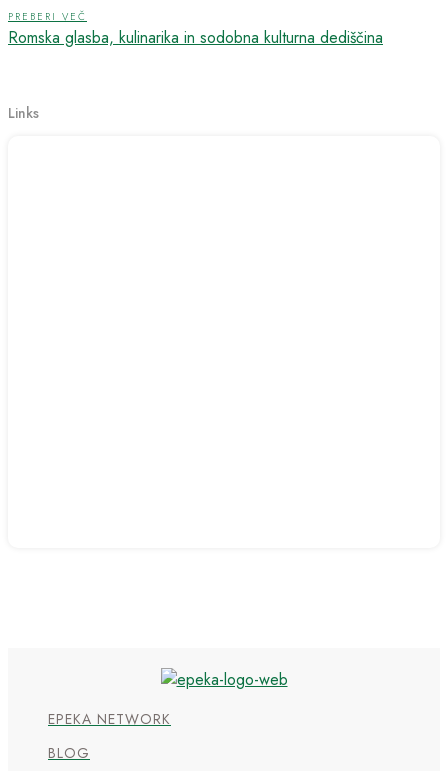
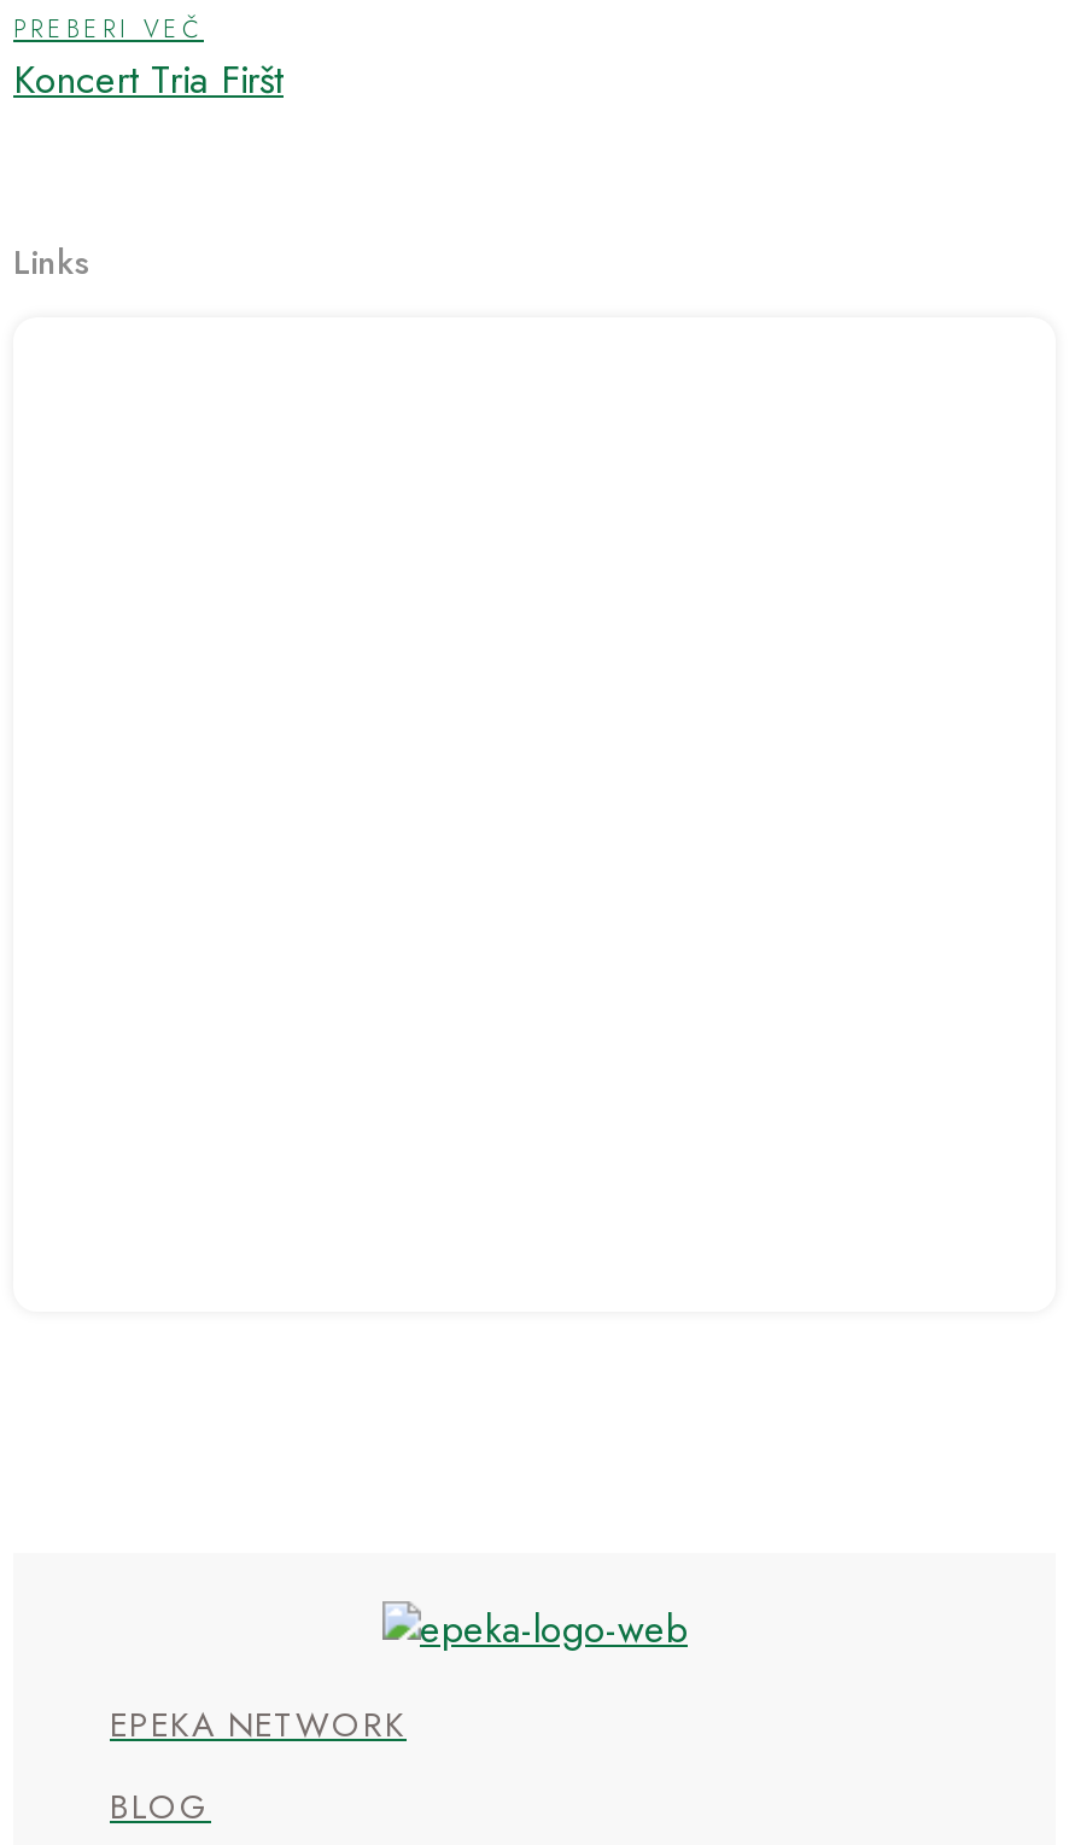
[8,26,383,49] Romska glasba, kulinarika in sodobna kulturna dediščina -> [13,52,284,108] Koncert Tria Firšt

